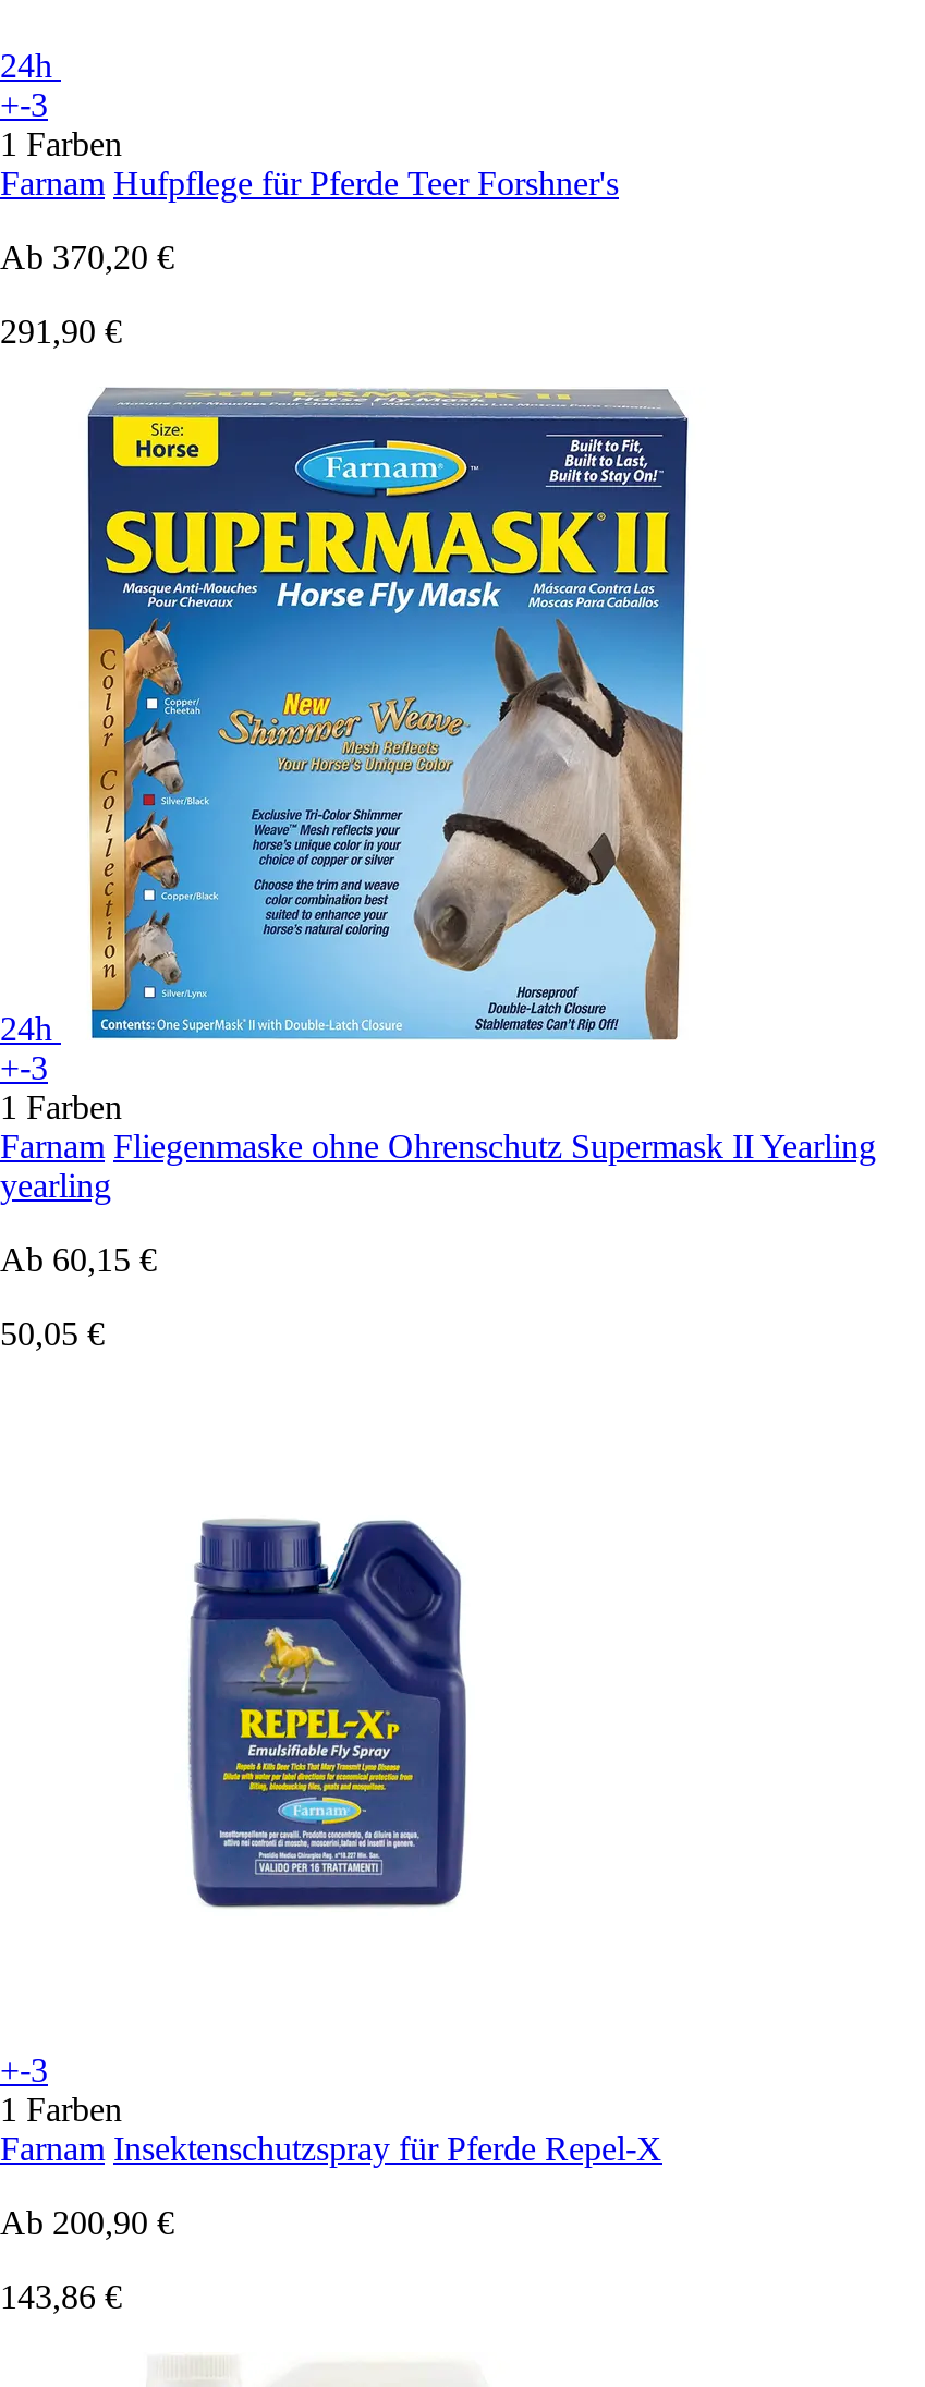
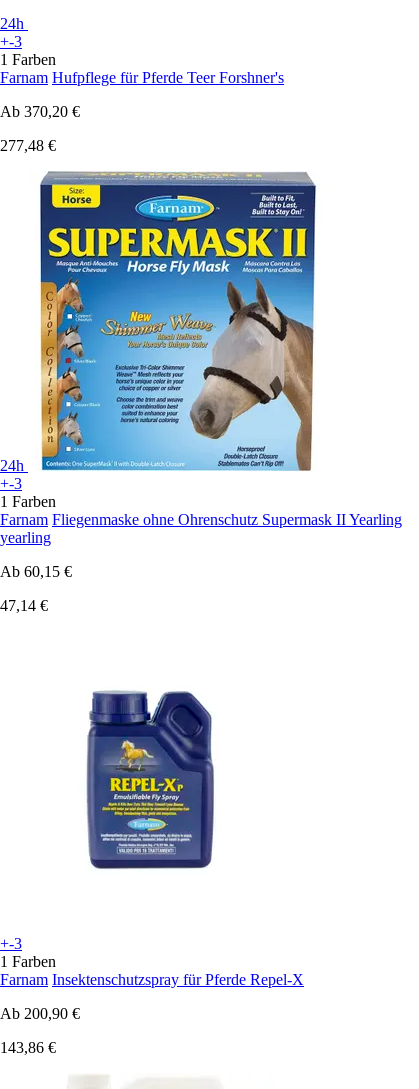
[0,313,122,350] 291,90 € -> [0,137,56,154] 277,48 €
[0,1315,105,1352] 50,05 € -> [0,597,48,614] 47,14 €

